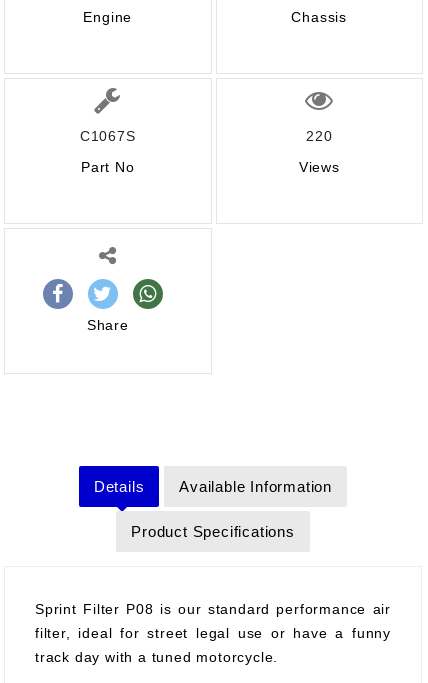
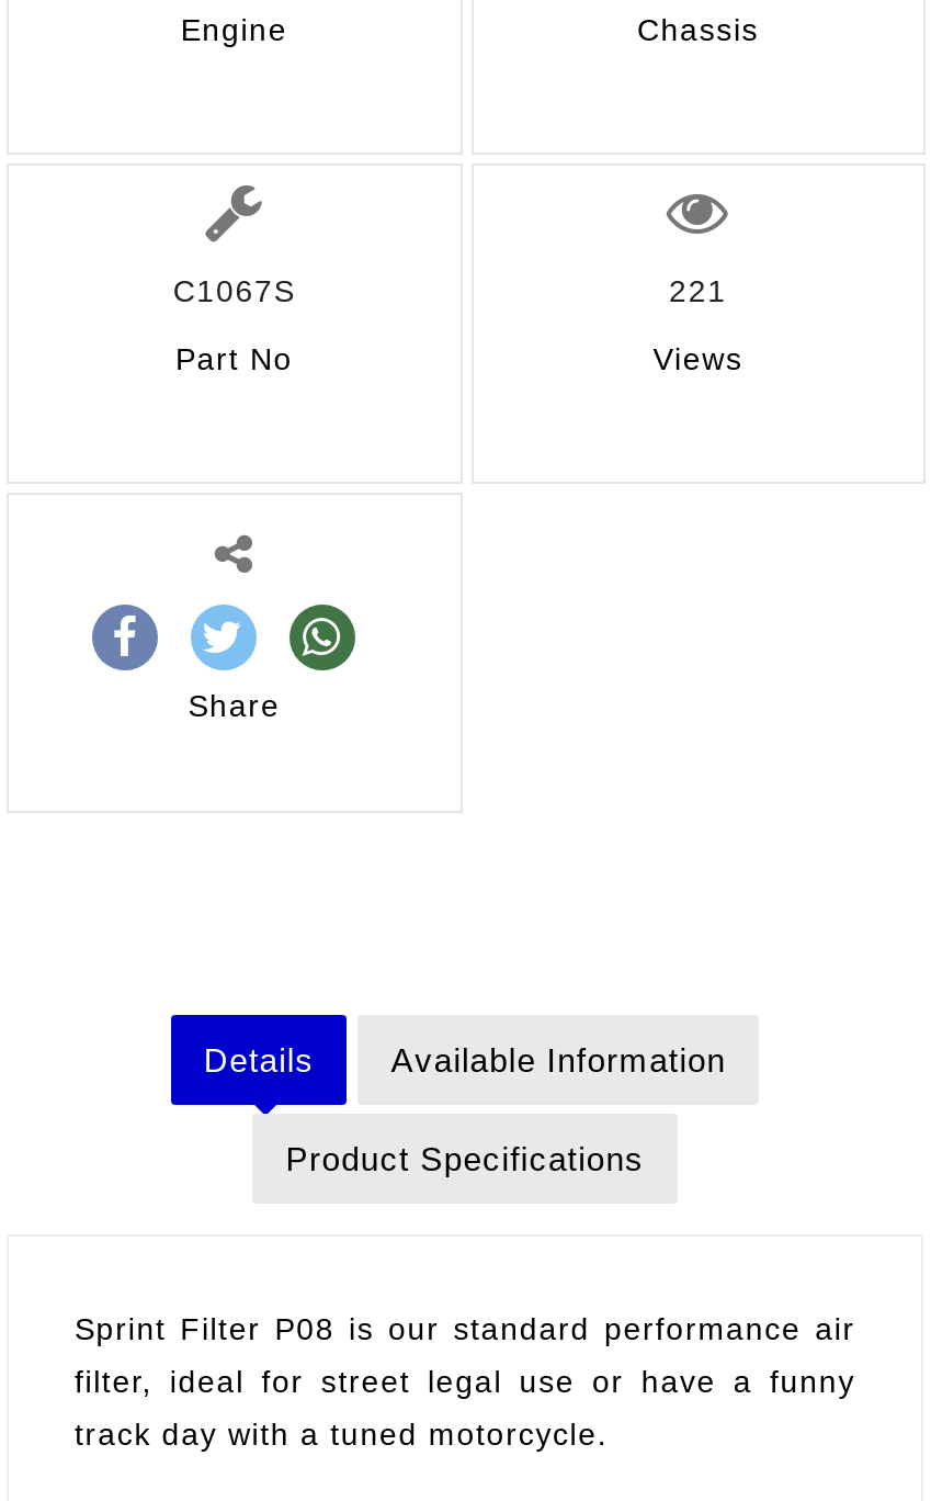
[306,128,332,144] 220 -> [669,273,727,308] 221

